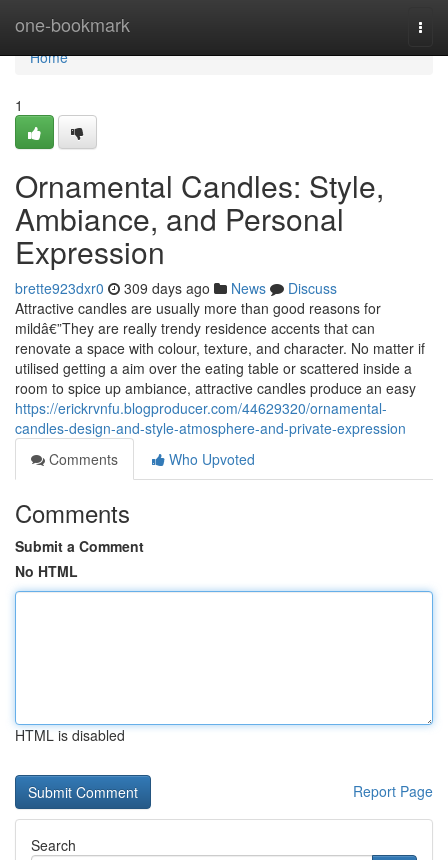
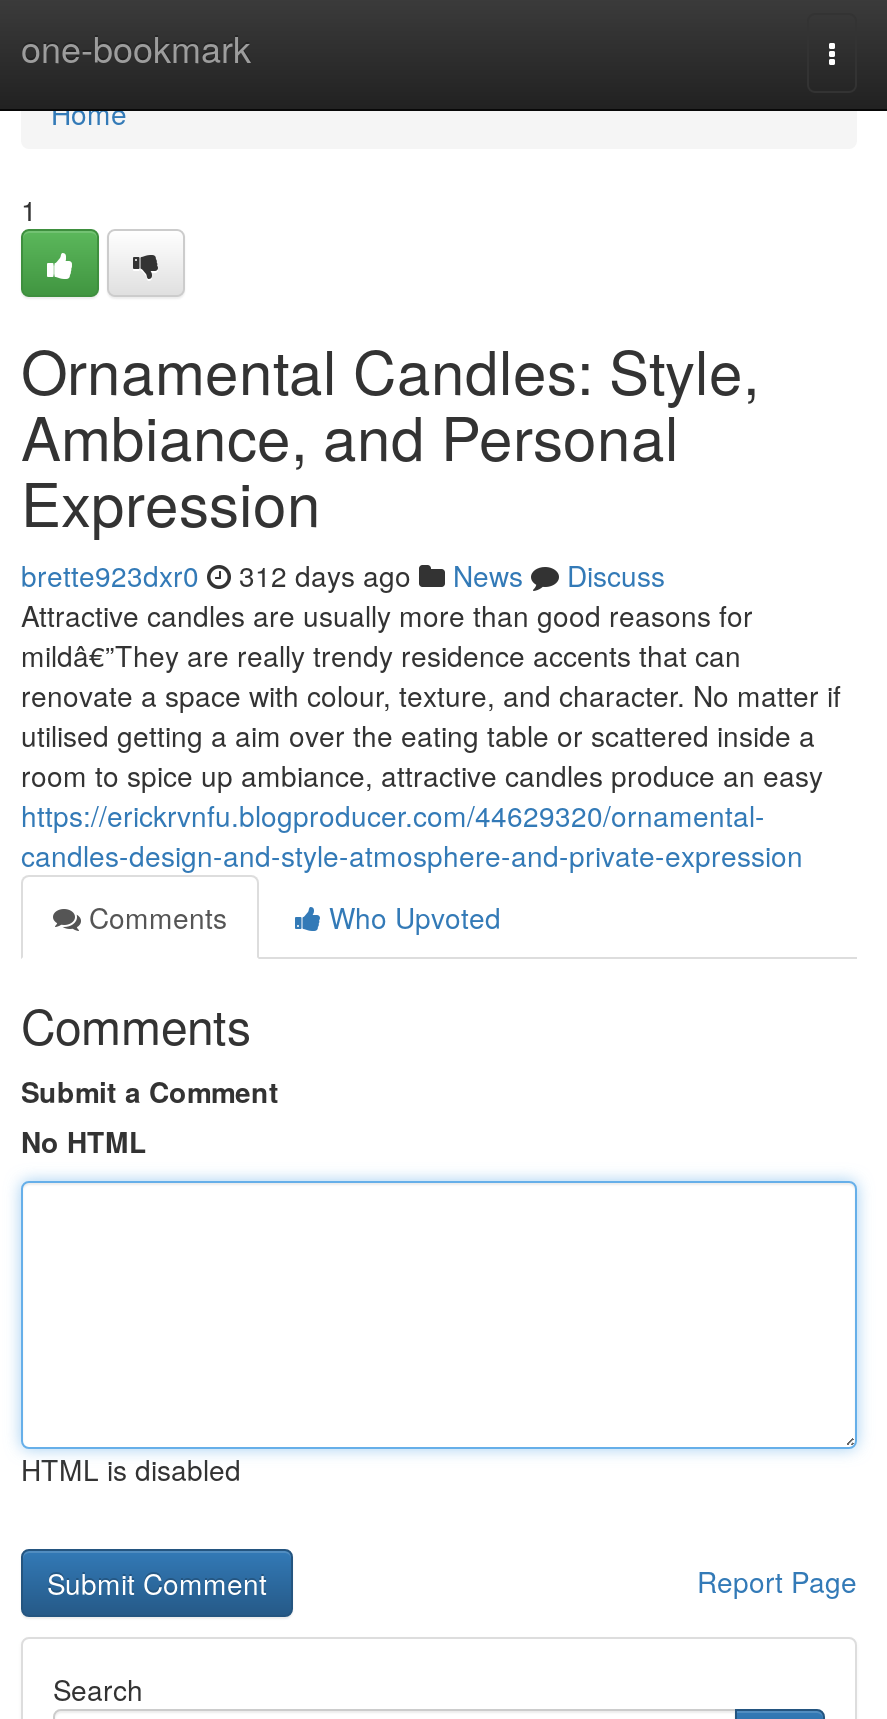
[15,278,337,298] brette923dxr0 309 days ago News Discuss -> [21,555,665,595] brette923dxr0 312 days ago News Discuss

